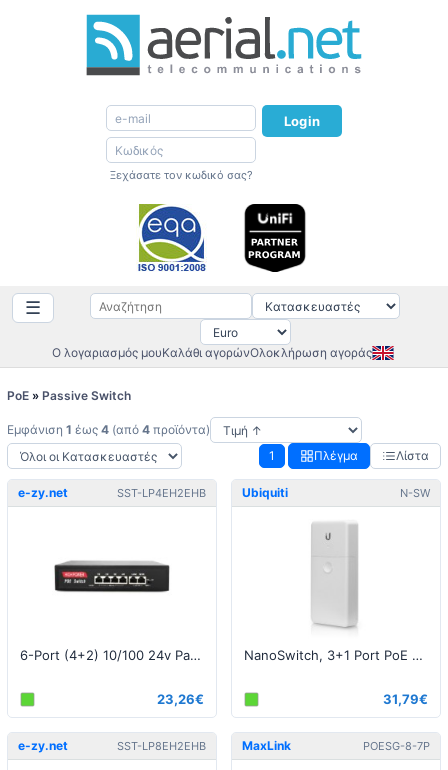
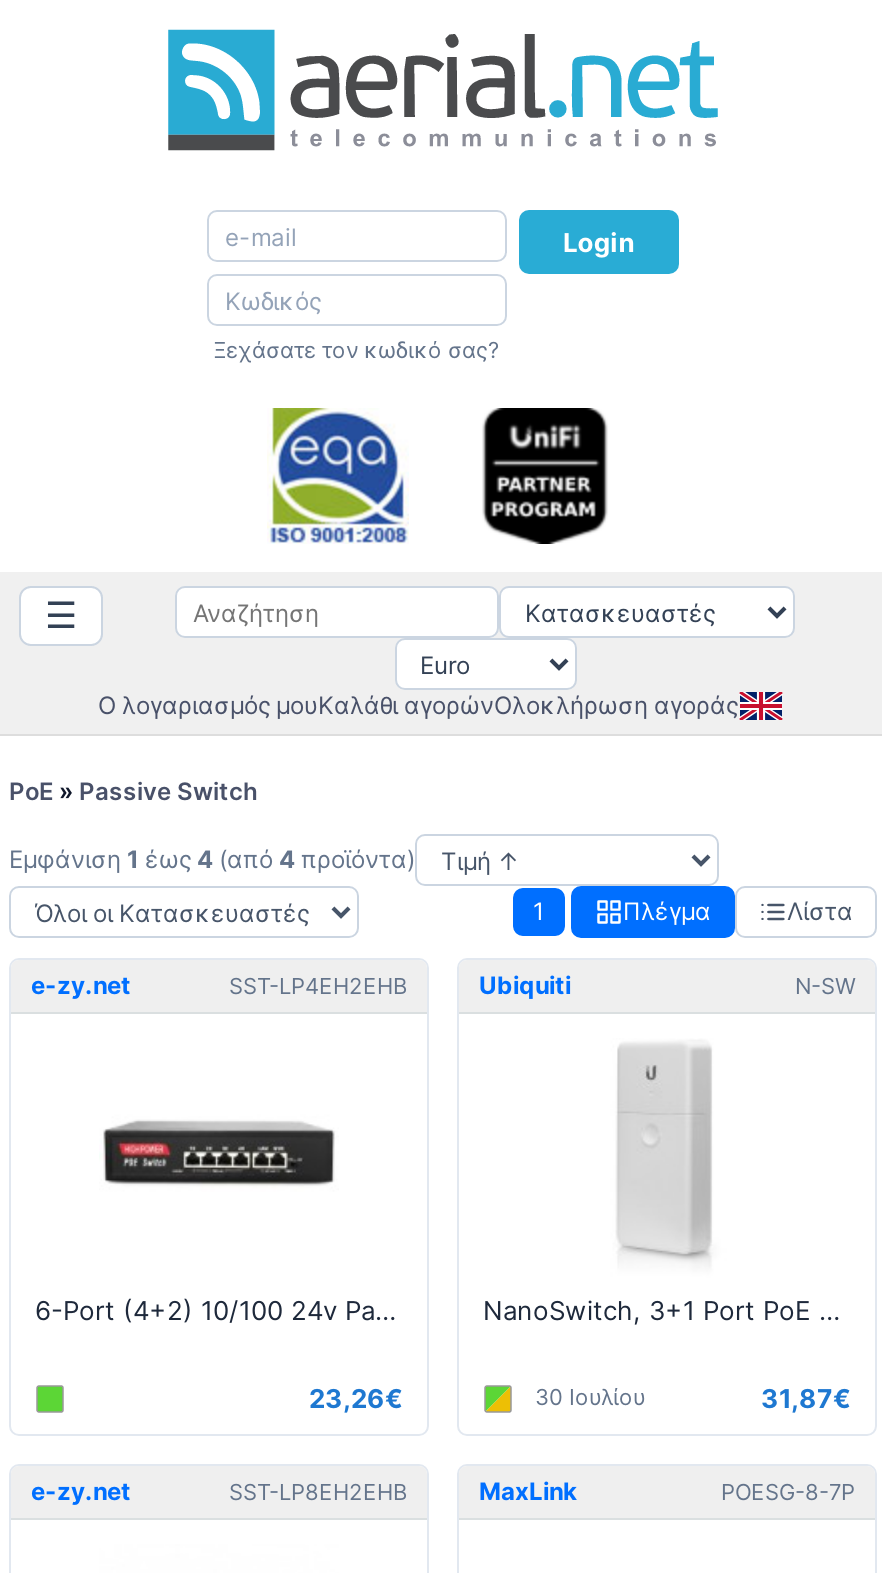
[383,691,428,707] 31,79€ -> [529,1382,851,1414] 30 Ιουλίου | 31,87€

